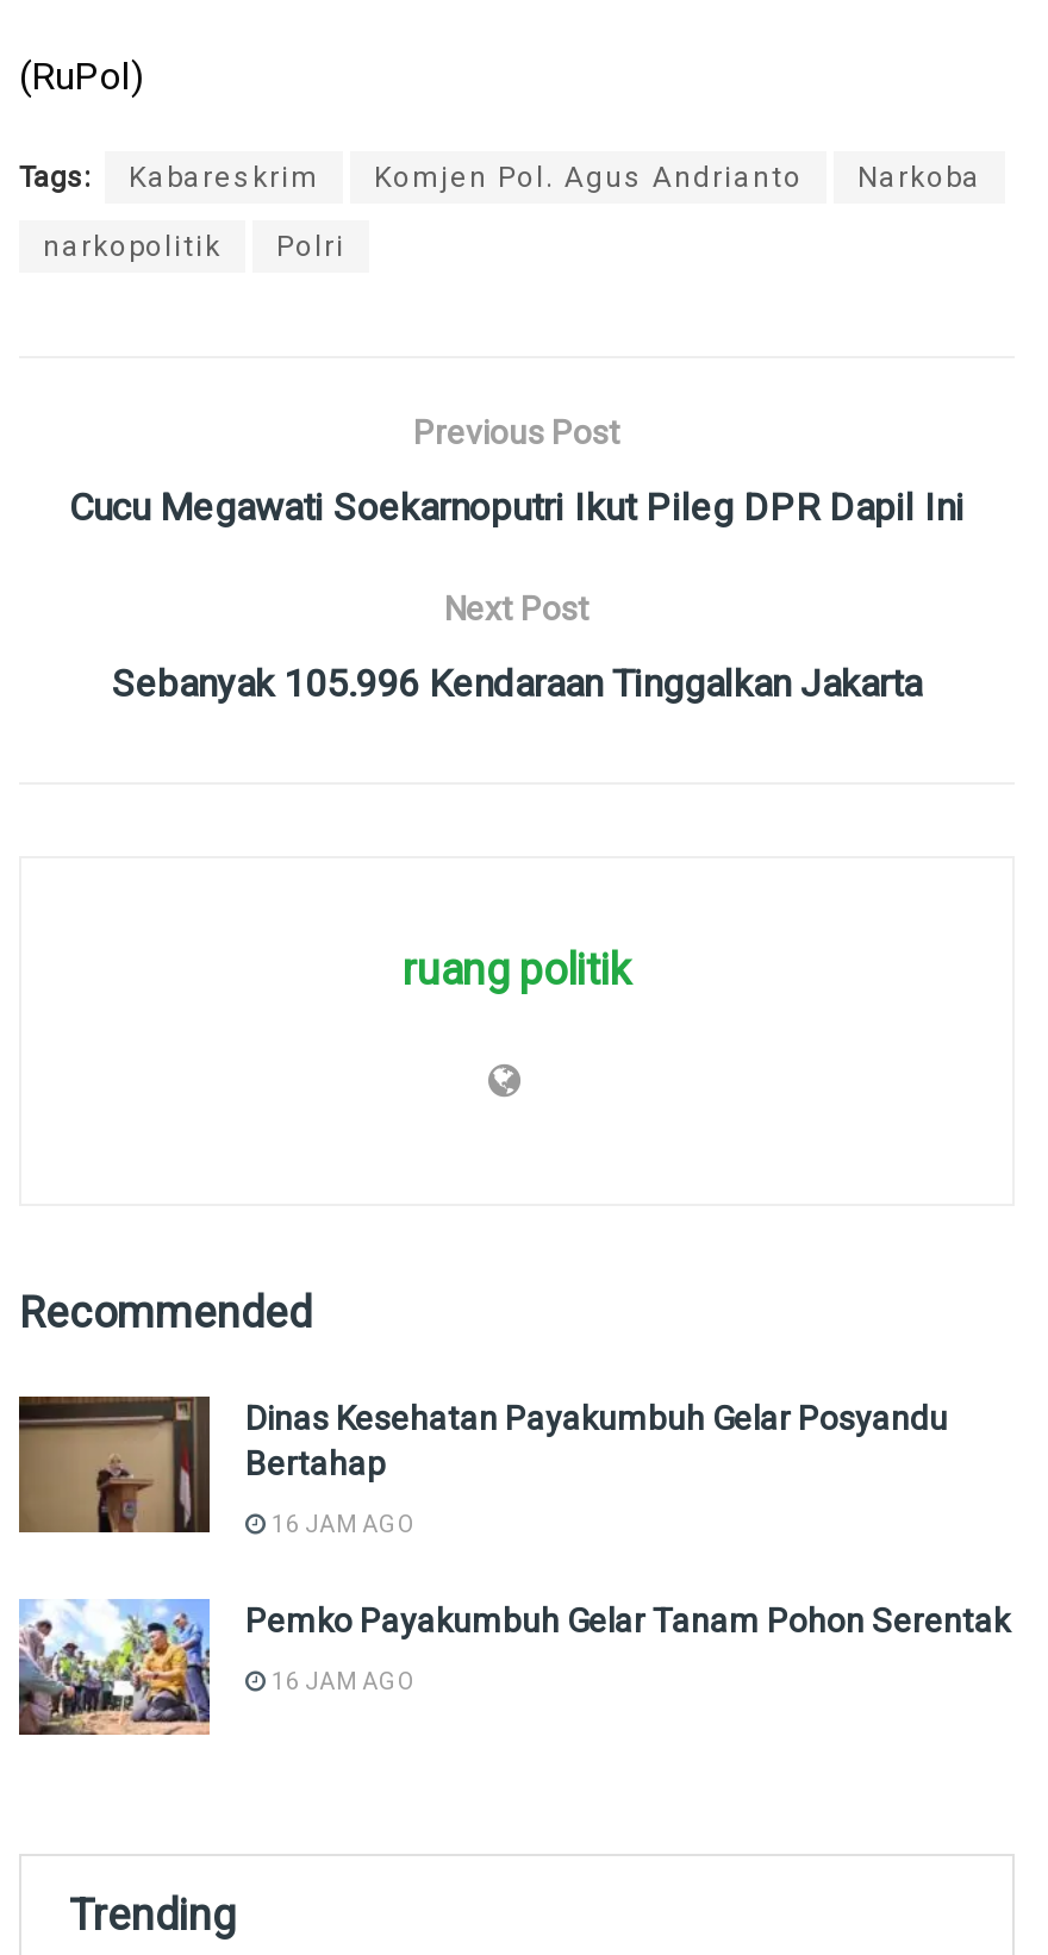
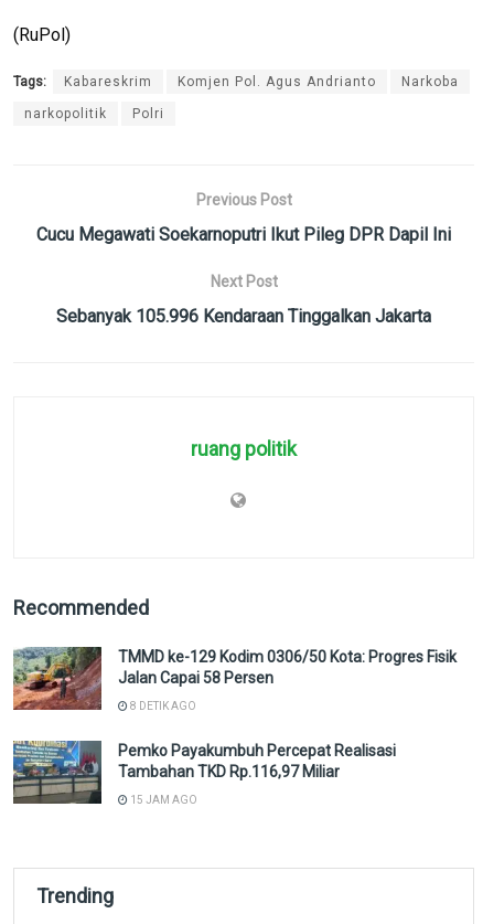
[17,1394,948,1535] [image] | Dinas Kesehatan Payakumbuh Gelar Posyandu | Bertahap -> [12,646,457,711] [image] | TMMD ke-129 Kodim 0306/50 Kota: Progres Fisik | Jalan Capai 58 Persen
[267,1510,417,1536] 16 JAM AGO -> [128,699,196,711] 8 DETIK AGO
[19,1597,1010,1737] [image] | Pemko Payakumbuh Gelar Tanam Pohon Serentak -> [12,740,396,805] [image] | Pemko Payakumbuh Percepat Realisasi | Tambahan TKD Rp.116,97 Miliar
[267,1667,417,1693] 16 JAM AGO -> [128,793,197,805] 15 JAM AGO

